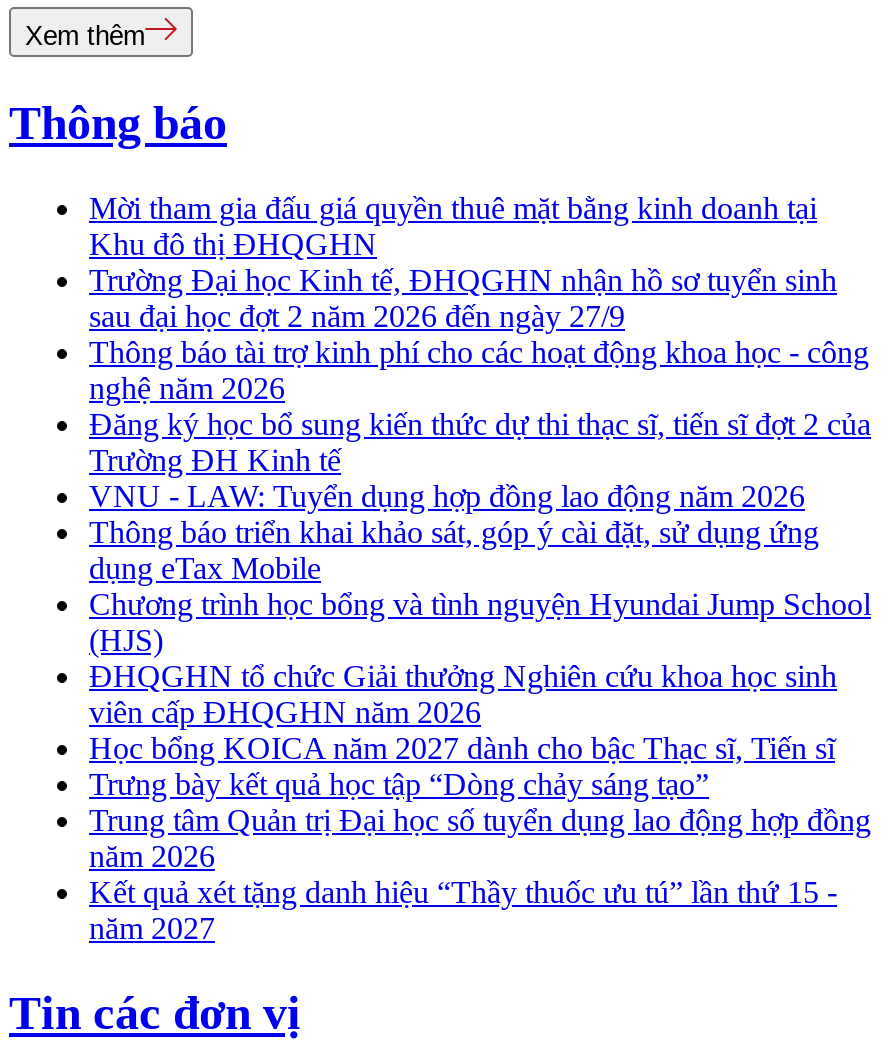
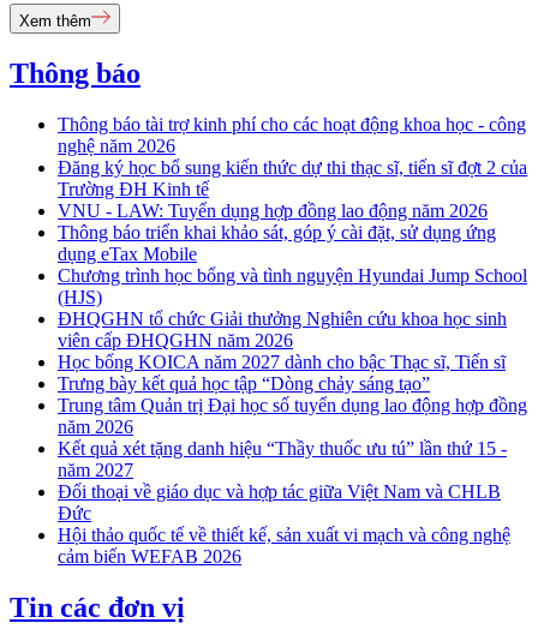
[89,191,837,333] Mời tham gia đấu giá quyền thuê mặt bằng kinh doanh tại | Khu đô thị ĐHQGHN | Trường Đại học Kinh tế, ĐHQGHN nhận hồ sơ tuyển sinh | sau đại học đợt 2 năm 2026 đến ngày 27/9 -> none
moved [89,335,871,945] -> [58,114,527,480]: Thông báo tài trợ kinh phí cho các hoạt động khoa học - công | nghệ năm 2026 | Đăng ký học bổ sung kiến thức dự thi thạc sĩ, tiến sĩ đợt 2 của | ... | Kết quả xét tặng danh hiệu “Thầy thuốc ưu tú” lần thứ 15 - | năm 2027
none -> [58,482,510,567] Đối thoại về giáo dục và hợp tác giữa Việt Nam và CHLB | Đức | Hội thảo quốc tế về thiết kế, sản xuất vi mạch và công nghệ | cảm biến WEFAB 2026

